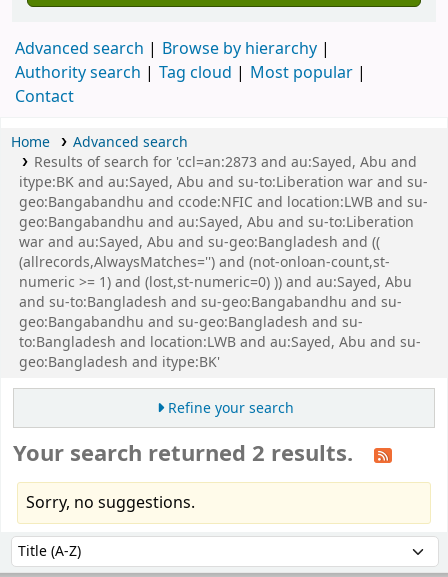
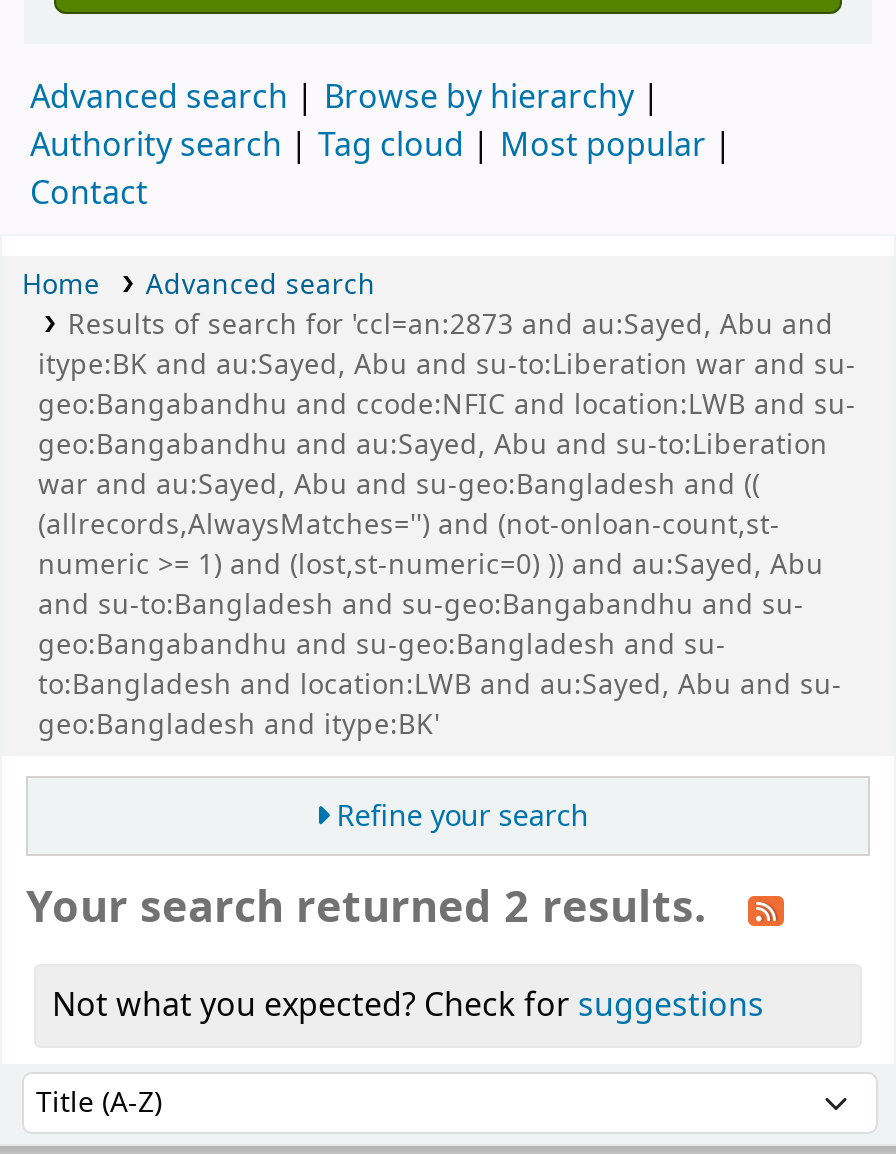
[26,491,195,515] Sorry, no suggestions. -> [52,982,764,1030] Not what you expected? Check for suggestions

